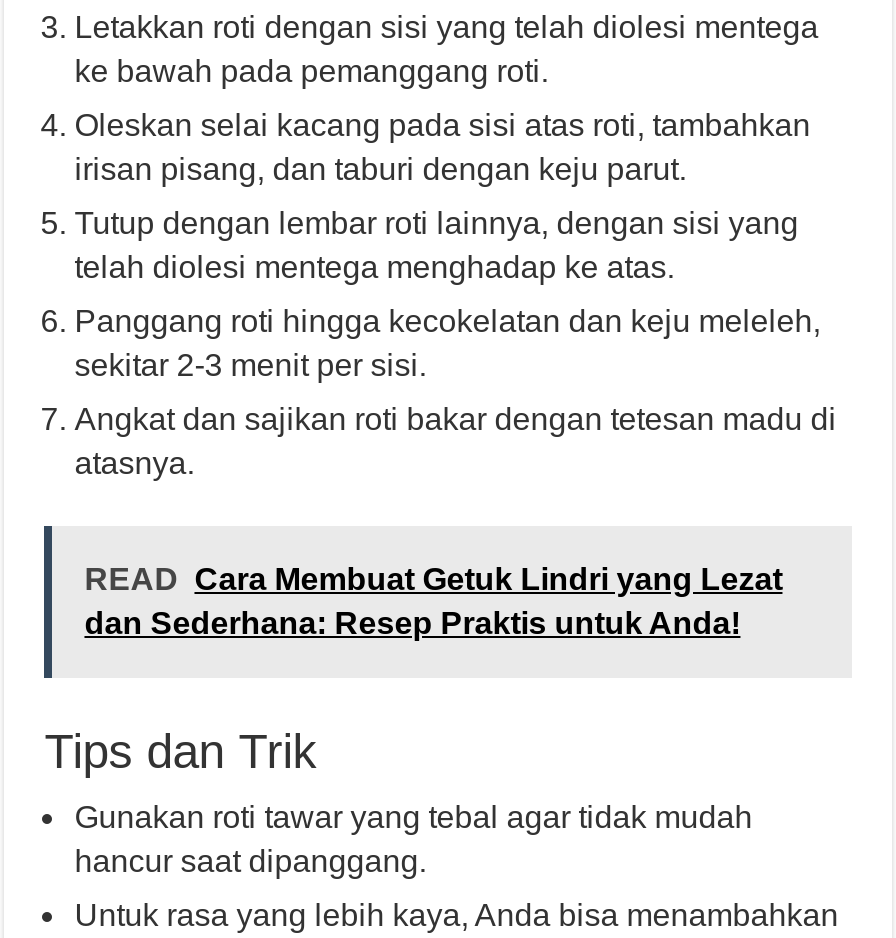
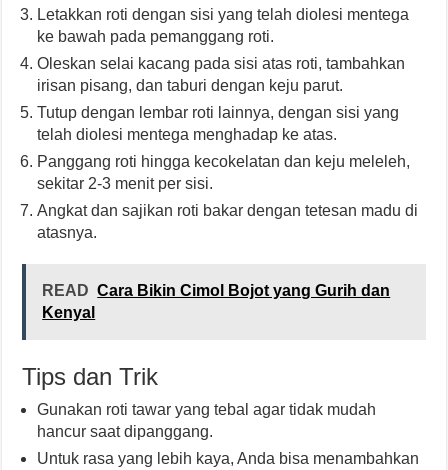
[84,562,782,640] READ Cara Membuat Getuk Lindri yang Lezat | dan Sederhana: Resep Praktis untuk Anda! -> [42,282,390,321] READ Cara Bikin Cimol Bojot yang Gurih dan | Kenyal

